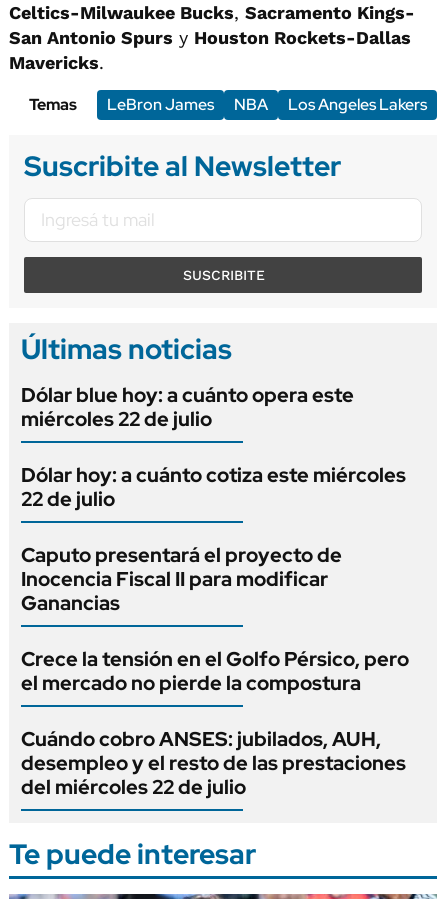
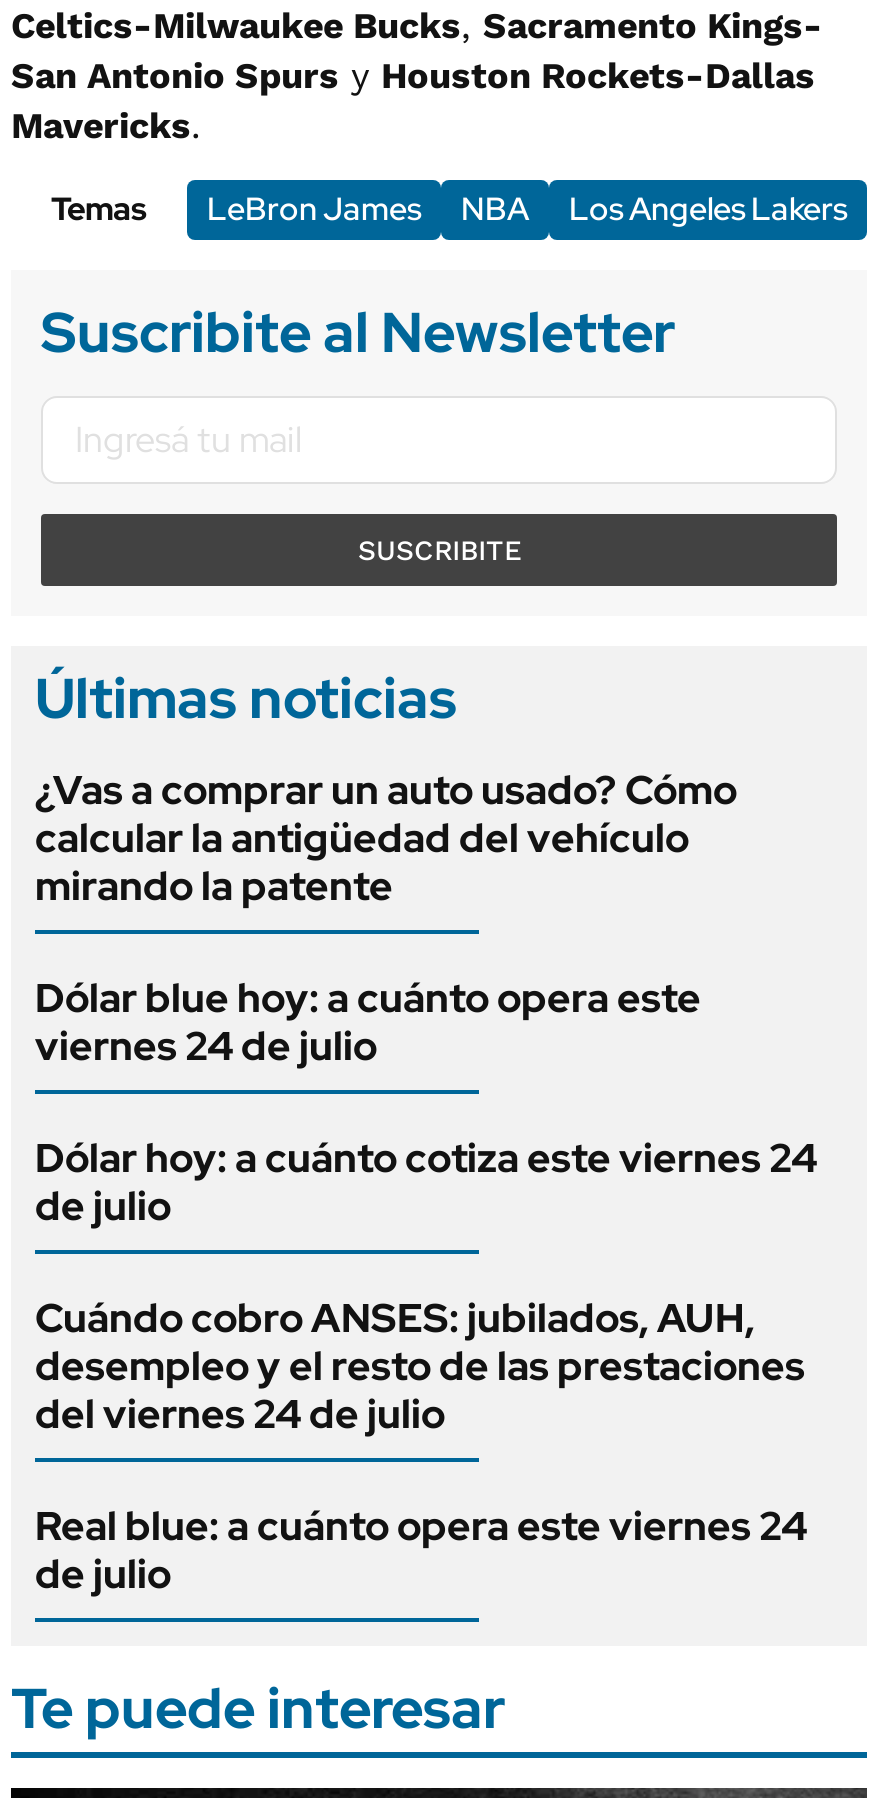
none -> [35,765,737,913] ¿Vas a comprar un auto usado? Cómo | calcular la antigüedad del vehículo | mirando la patente
moved [21,382,354,408] -> [35,973,701,1025]: Dólar blue hoy: a cuánto opera este
[21,406,409,696] miércoles 22 de julio | Dólar hoy: a cuánto cotiza este miércoles | 22 de julio | Caputo presentará el proyecto de | Inocencia Fiscal II para modificar | Ganancias | Crece la tensión en el Golfo Pérsico, pero | el mercado no pierde la compostura -> [35,1021,817,1233] viernes 24 de julio | Dólar hoy: a cuánto cotiza este viernes 24 | de julio
moved [21,726,406,776] -> [35,1293,805,1393]: Cuándo cobro ANSES: jubilados, AUH, | desempleo y el resto de las prestaciones
[21,774,246,800] del miércoles 22 de julio -> [35,1389,807,1601] del viernes 24 de julio | Real blue: a cuánto opera este viernes 24 | de julio

